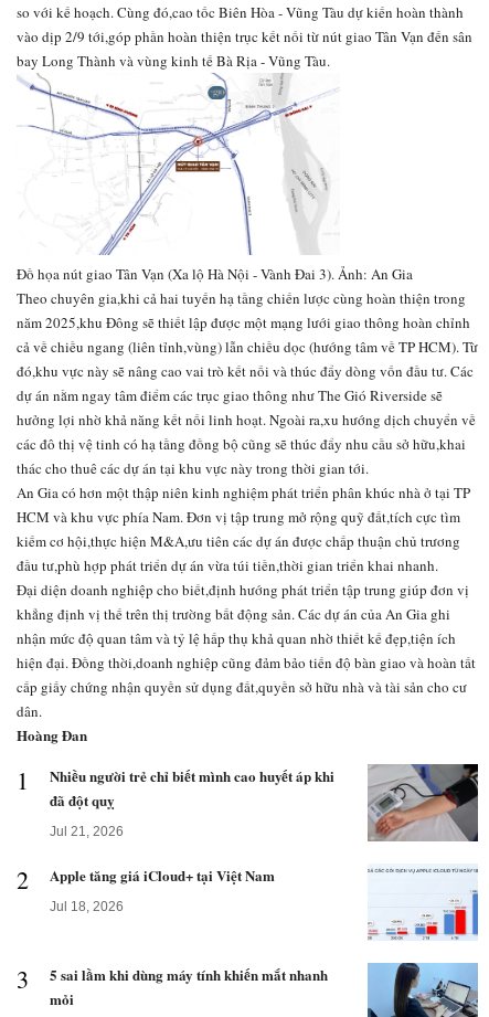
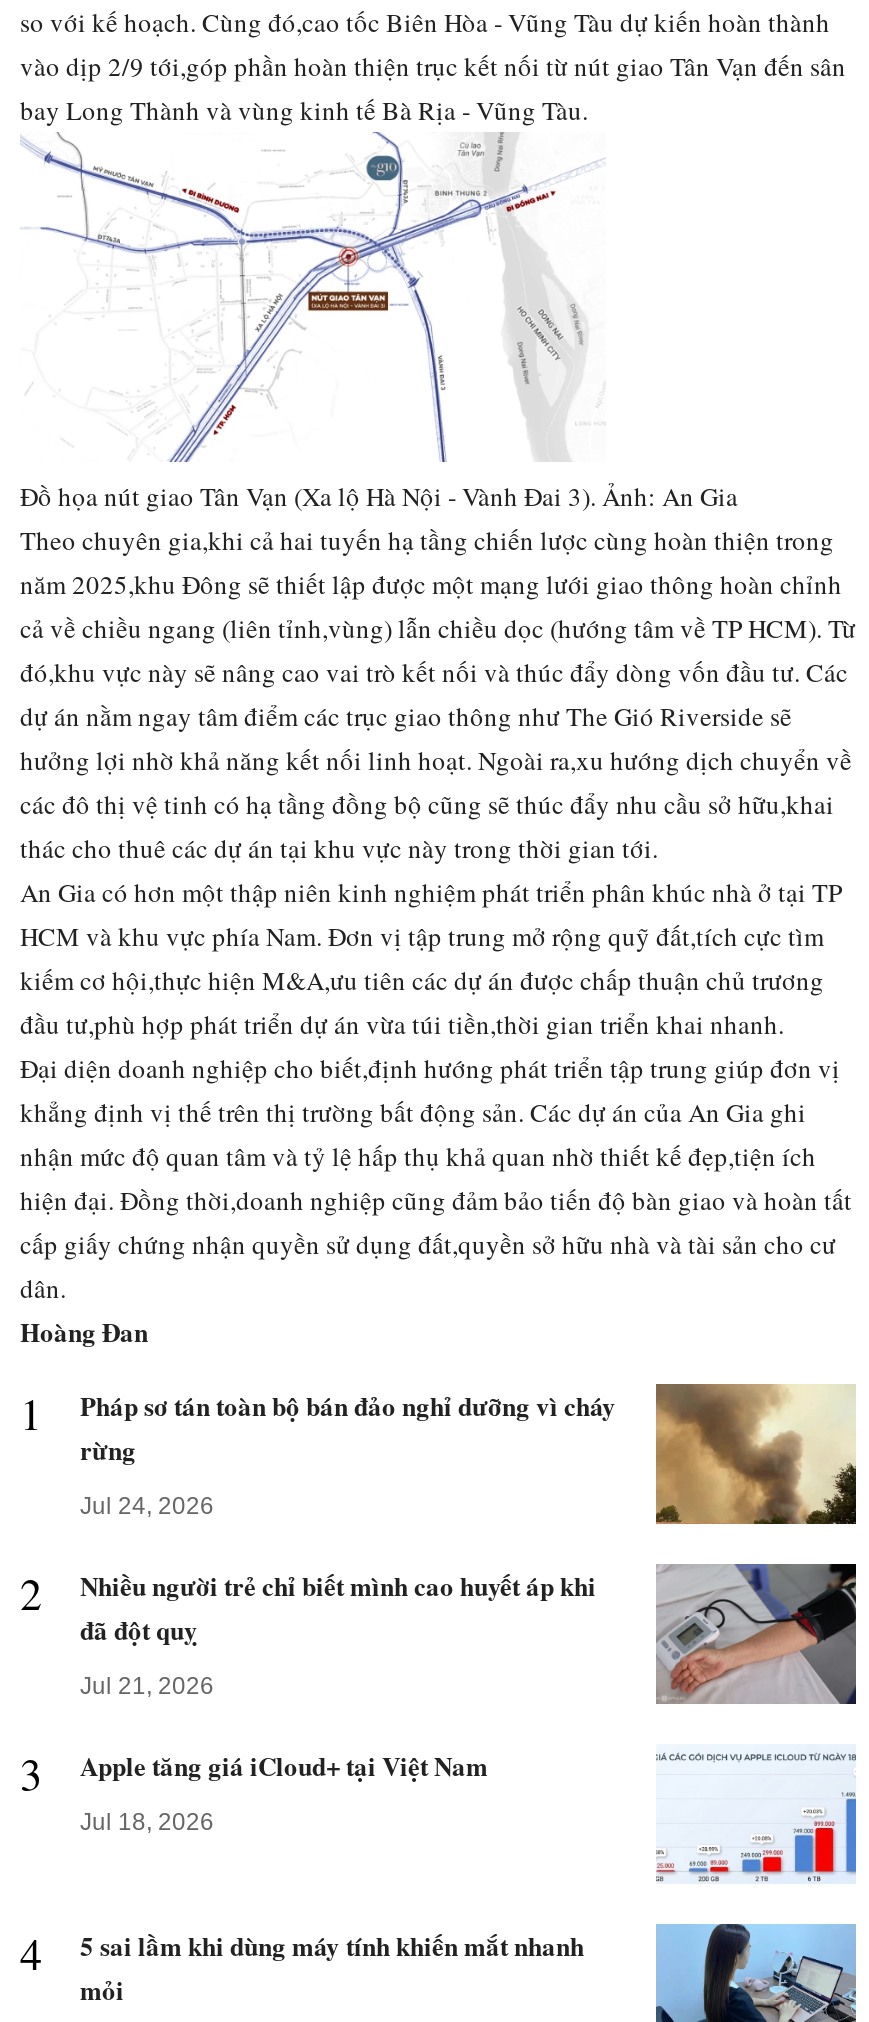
none -> [20,1382,858,1622] [image] | Pháp sơ tán toàn bộ bán đảo nghỉ dưỡng vì cháy | rừng | Jul 24, 2026 | 2
[17,864,275,896] 2 Apple tăng giá iCloud+ tại Việt Nam -> [20,1744,488,1802] 3 Apple tăng giá iCloud+ tại Việt Nam
[17,963,328,995] 3 5 sai lầm khi dùng máy tính khiến mắt nhanh -> [20,1924,584,1982] 4 5 sai lầm khi dùng máy tính khiến mắt nhanh

